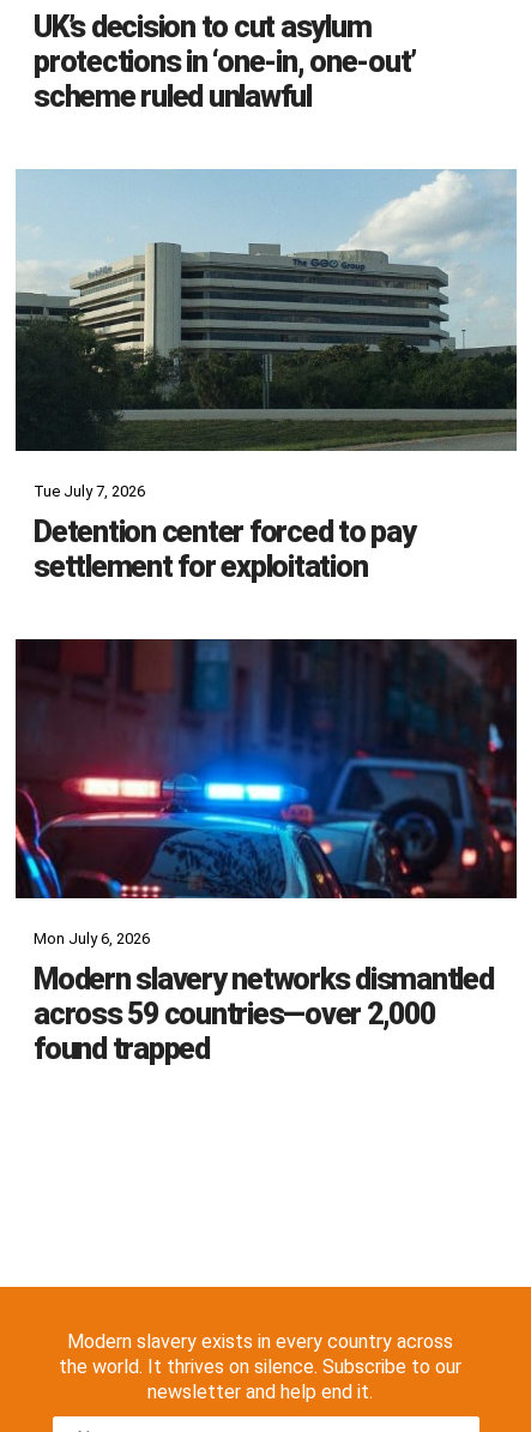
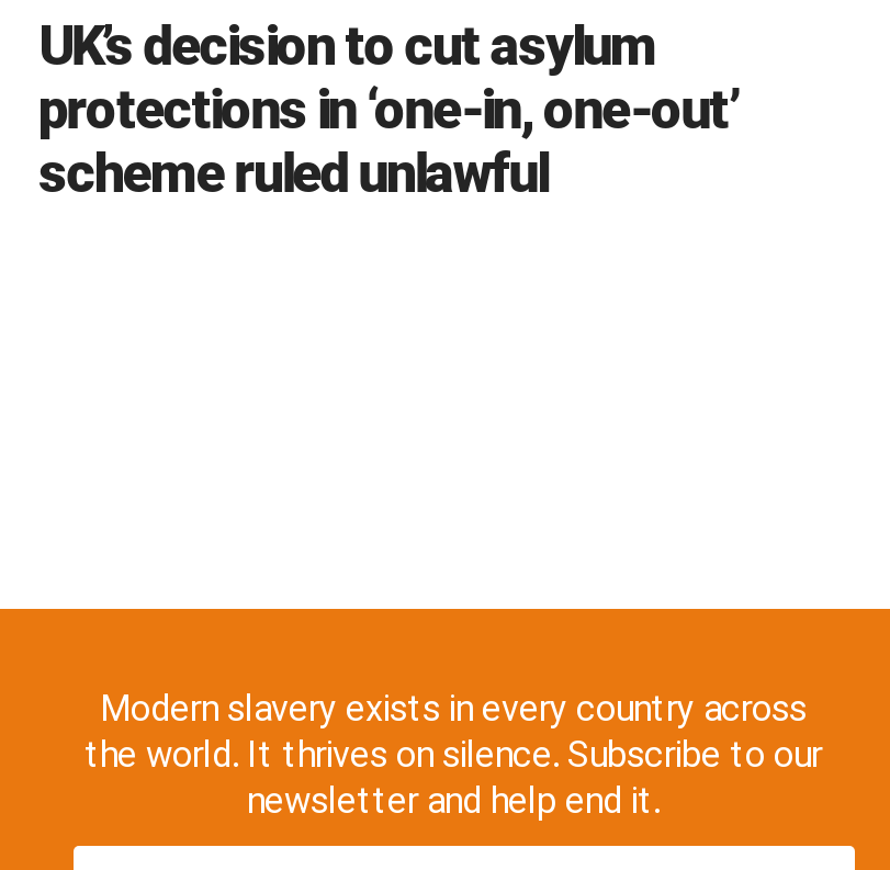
[14,168,518,584] [image] | Tue July 7, 2026 | Detention center forced to pay | settlement for exploitation -> none
[14,638,518,1066] [image] | Mon July 6, 2026 | Modern slavery networks dismantled | across 59 countries—over 2,000 | found trapped -> none

